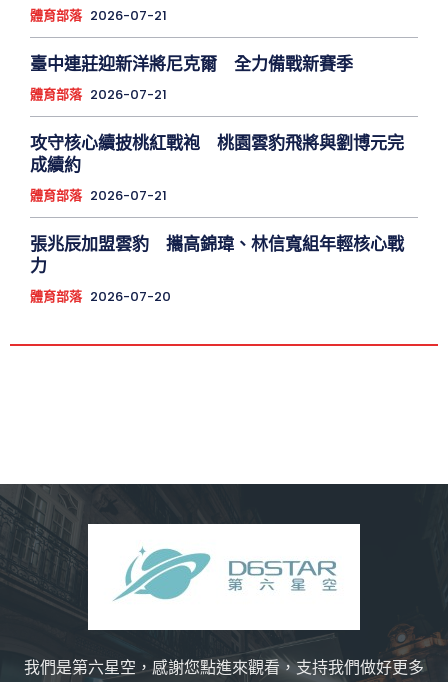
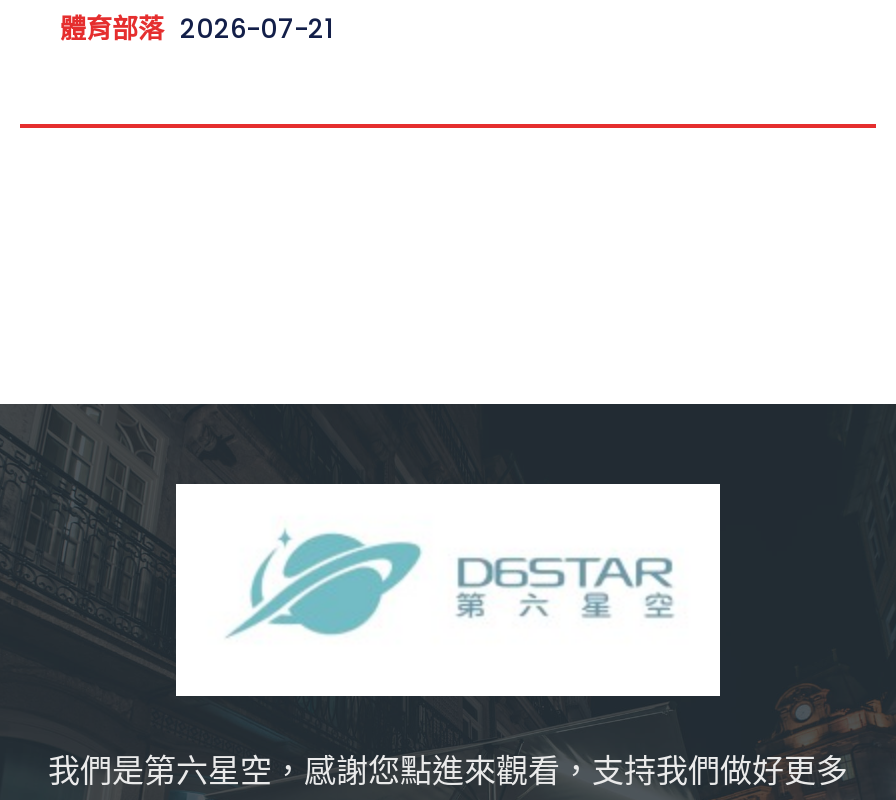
[30,52,404,306] 臺中連莊迎新洋將尼克爾 全力備戰新賽季 | 體育部落 2026-07-21 | 攻守核心續披桃紅戰袍 桃園雲豹飛將與劉博元完 | 成續約 | 體育部落 2026-07-21 | 張兆辰加盟雲豹 攜高錦瑋、林信寬組年輕核心戰 | 力 | 體育部落 2026-07-20 -> none

